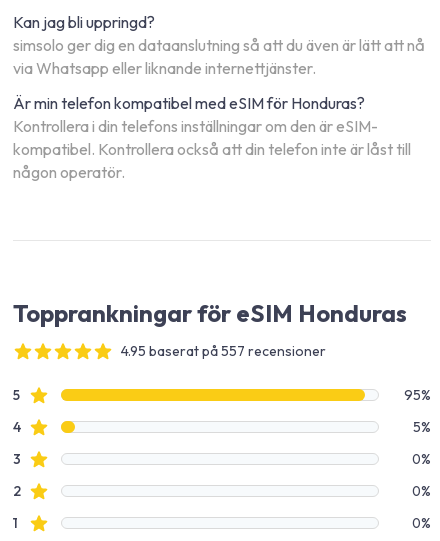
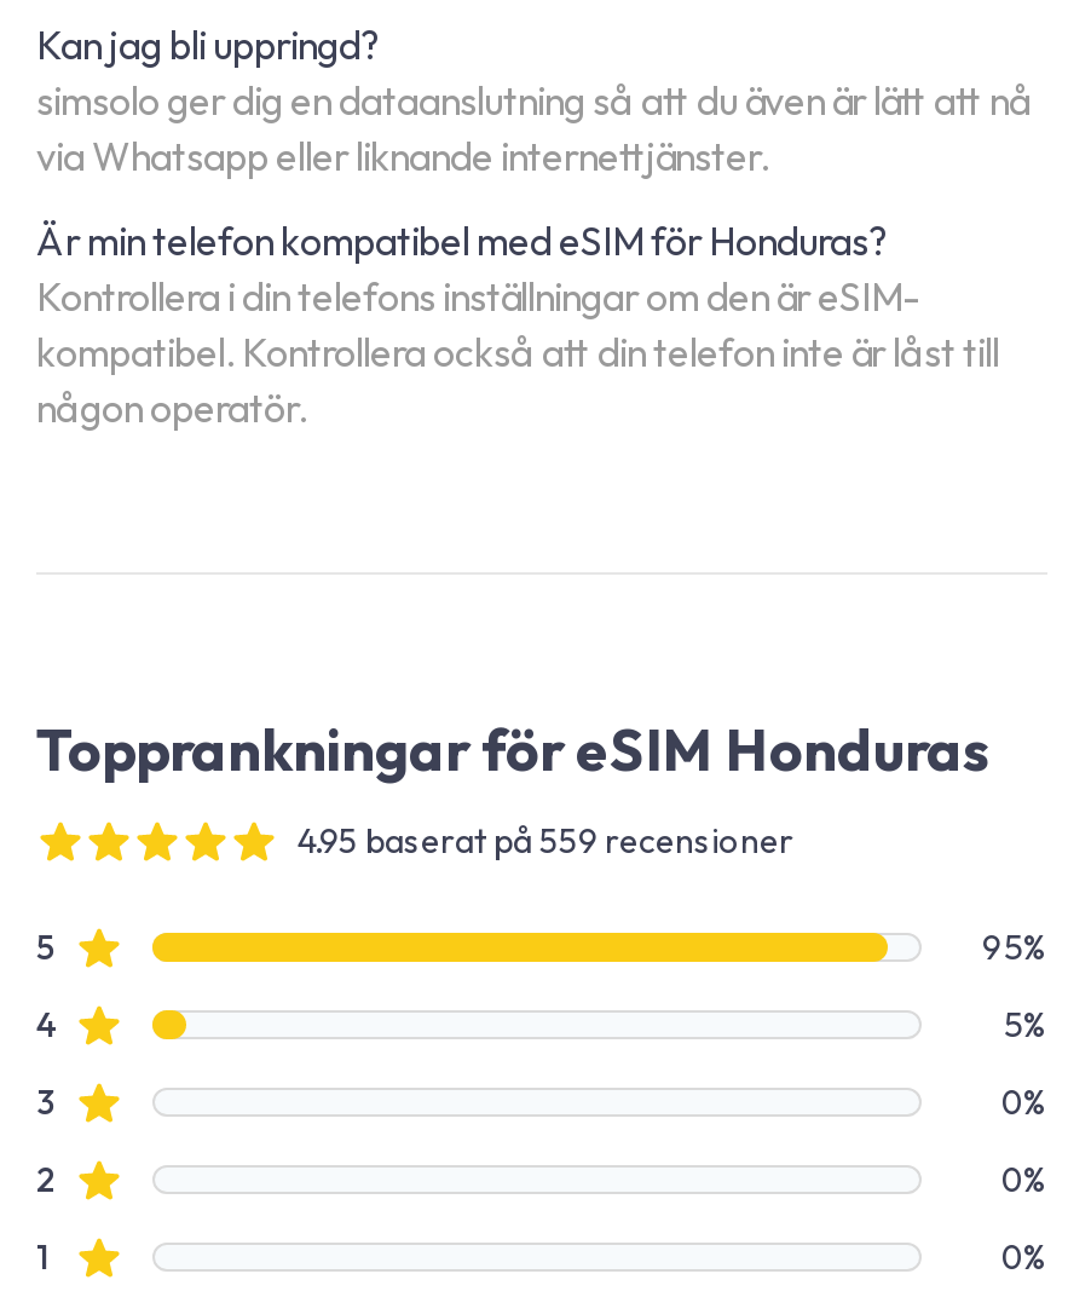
[121,342,326,360] 4.95 baserat på 557 recensioner -> [298,819,793,863] 4.95 baserat på 559 recensioner

